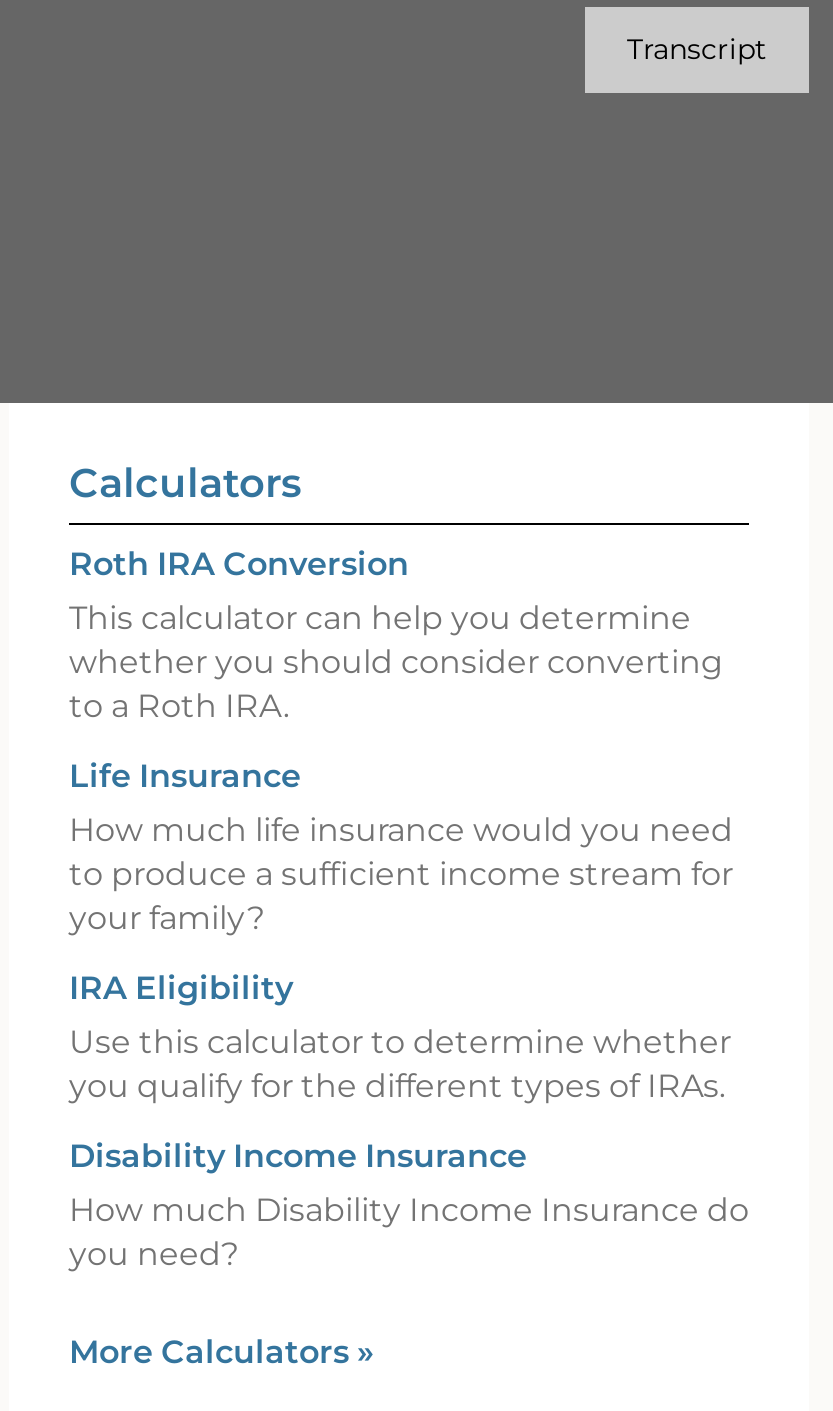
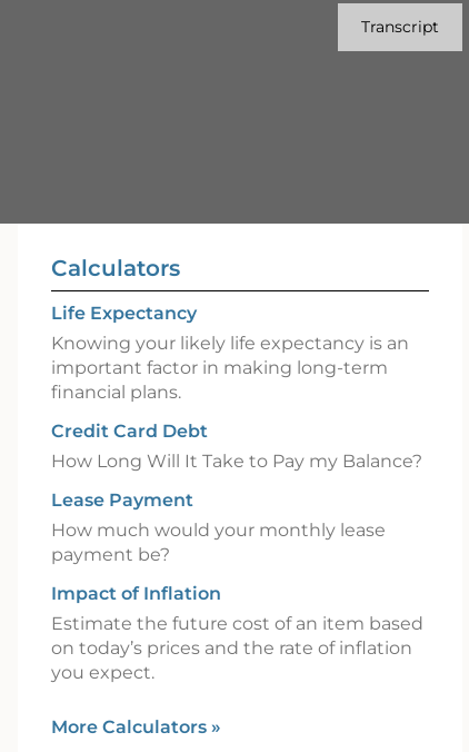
[69,544,723,724] Roth IRA Conversion | This calculator can help you determine | whether you should consider converting | to a Roth IRA. -> [51,302,409,402] Life Expectancy | Knowing your likely life expectancy is an | important factor in making long-term | financial plans.
[69,756,733,936] Life Insurance | How much life insurance would you need | to produce a sufficient income stream for | your family? -> [51,420,422,471] Credit Card Debt | How Long Will It Take to Pay my Balance?
[69,968,731,1104] IRA Eligibility | Use this calculator to determine whether | you qualify for the different types of IRAs. -> [51,489,386,565] Lease Payment | How much would your monthly lease | payment be?
[69,1136,749,1272] Disability Income Insurance | How much Disability Income Insurance do | you need? -> [51,582,423,683] Impact of Inflation | Estimate the future cost of an item based | on today’s prices and the rate of inflation | you expect.

